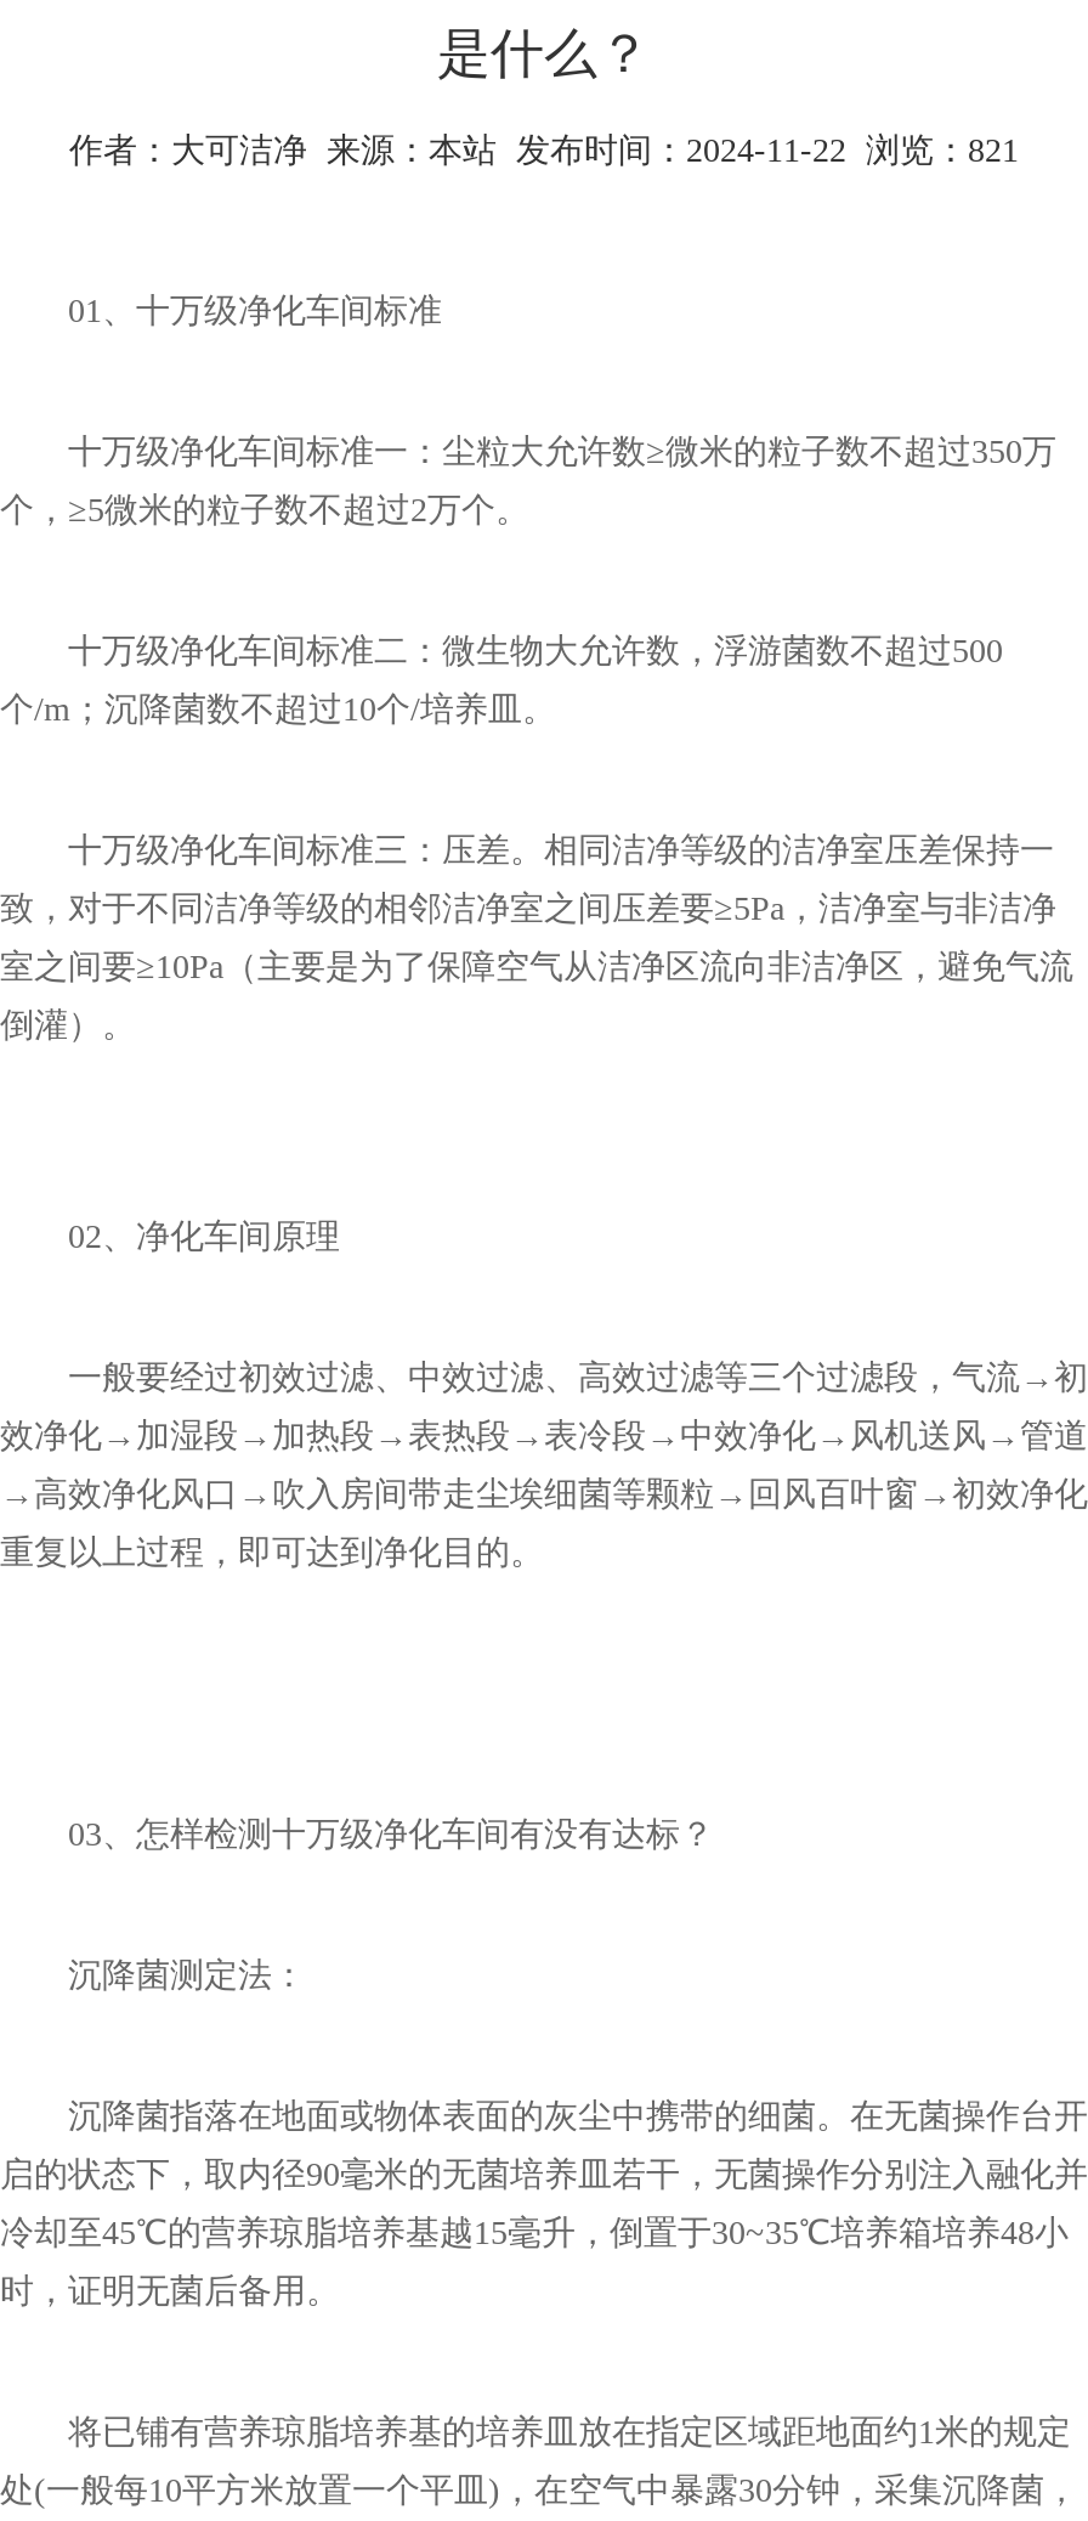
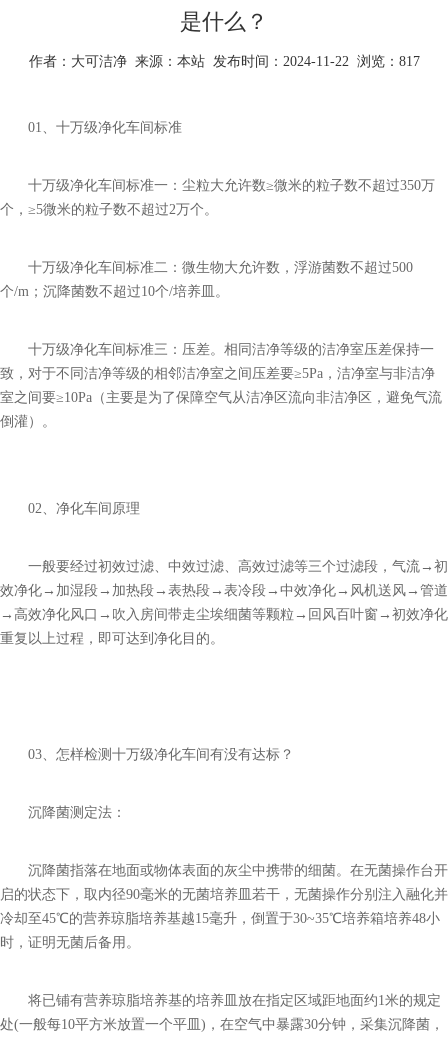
[69,133,1019,170] 作者：大可洁净 来源：本站 发布时间：2024-11-22 浏览：821 -> [28,54,419,69] 作者：大可洁净 来源：本站 发布时间：2024-11-22 浏览：817

